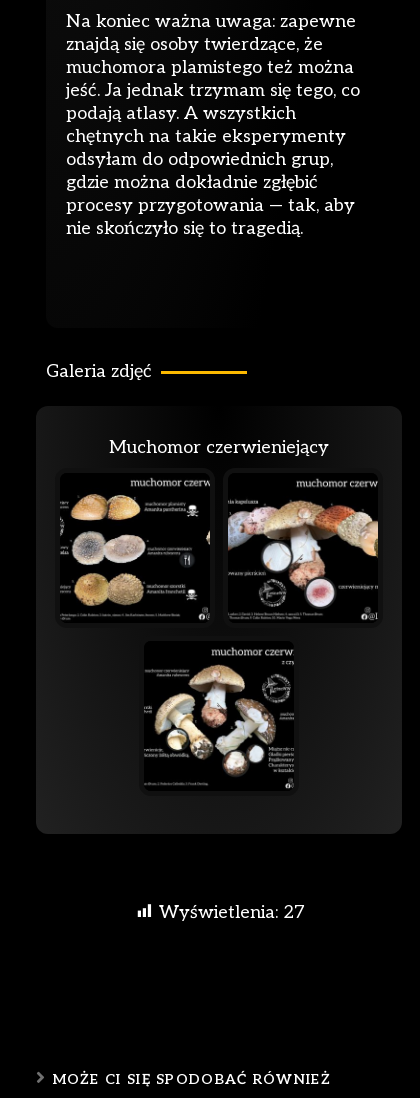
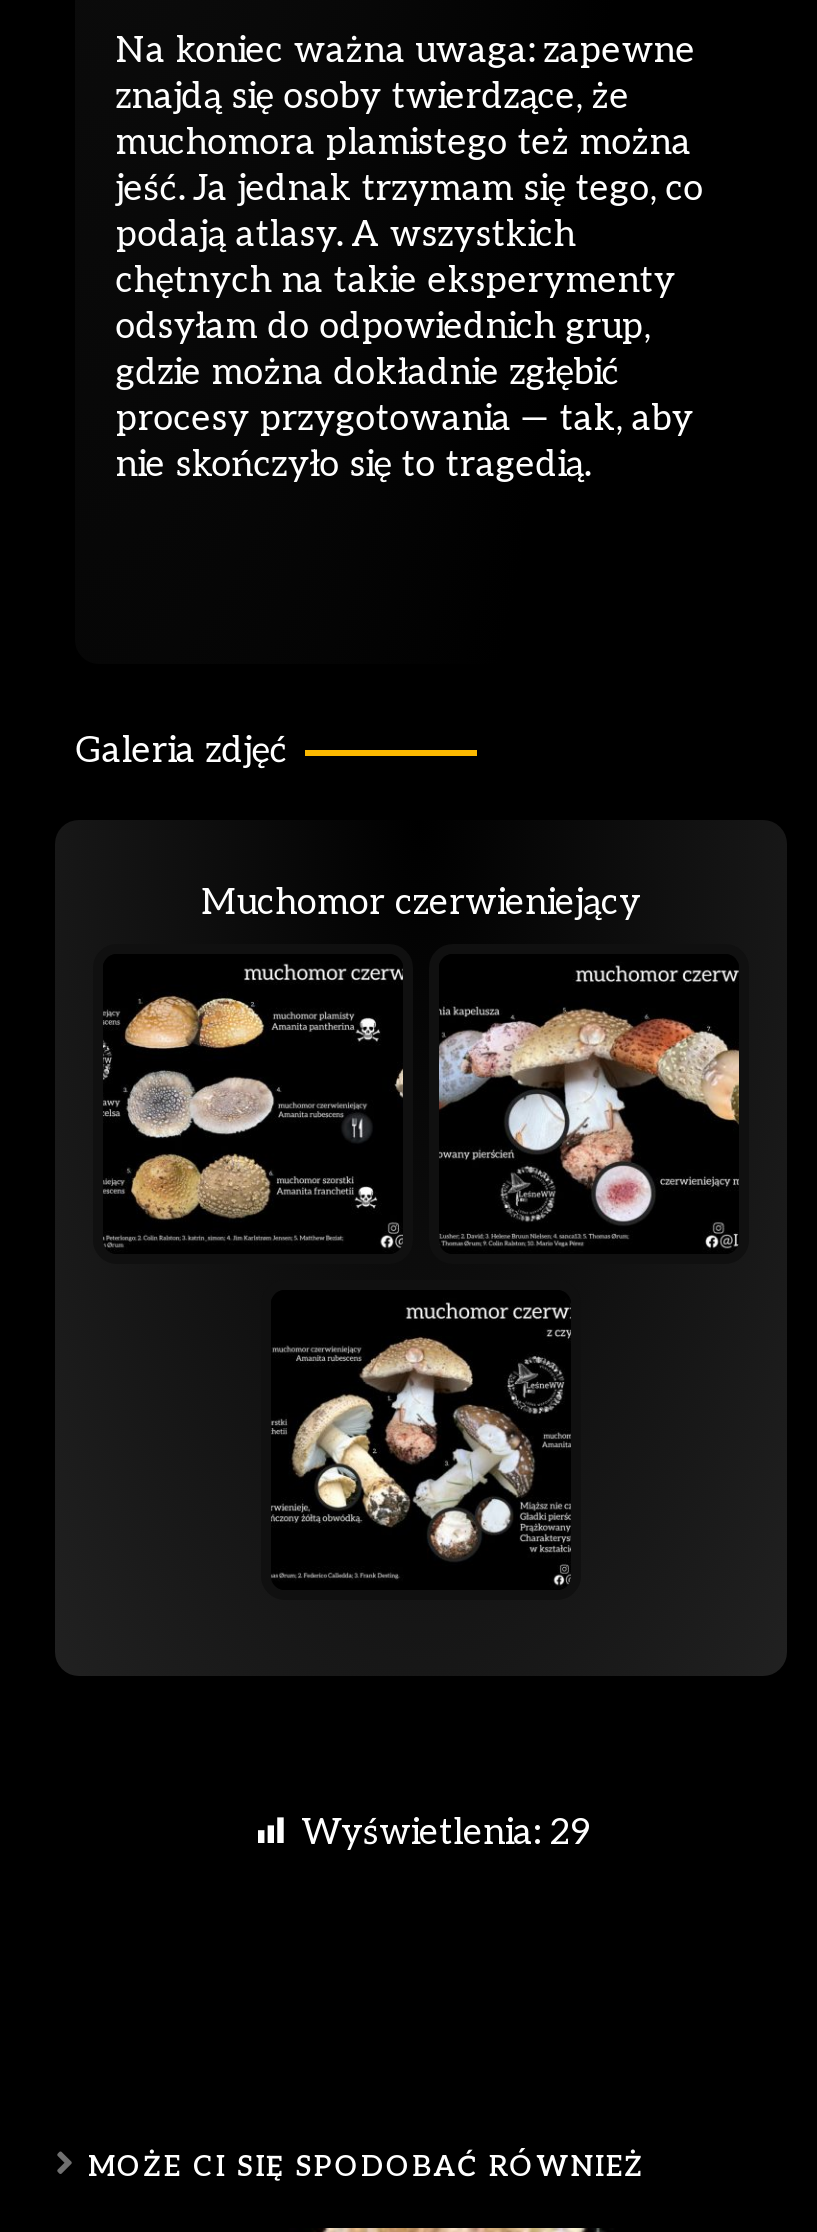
[158,902,304,923] Wyświetlenia: 27 -> [301,1811,591,1853] Wyświetlenia: 29

